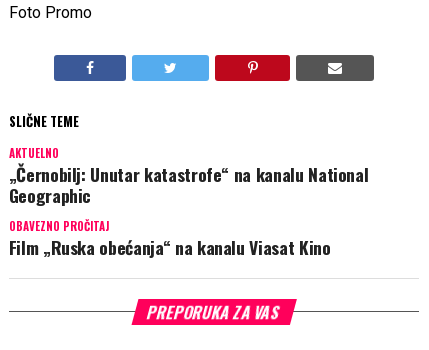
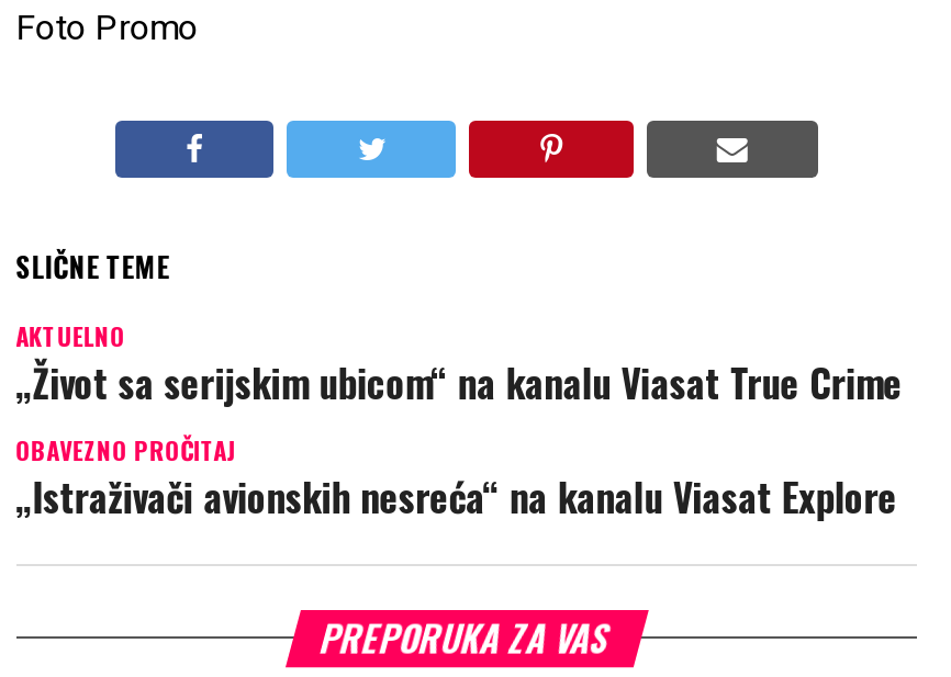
[9,161,368,208] „Černobilj: Unutar katastrofe“ na kanalu National | Geographic -> [16,354,902,411] „Život sa serijskim ubicom“ na kanalu Viasat True Crime
[9,234,330,260] Film „Ruska obećanja“ na kanalu Viasat Kino -> [16,468,897,525] „Istraživači avionskih nesreća“ na kanalu Viasat Explore

